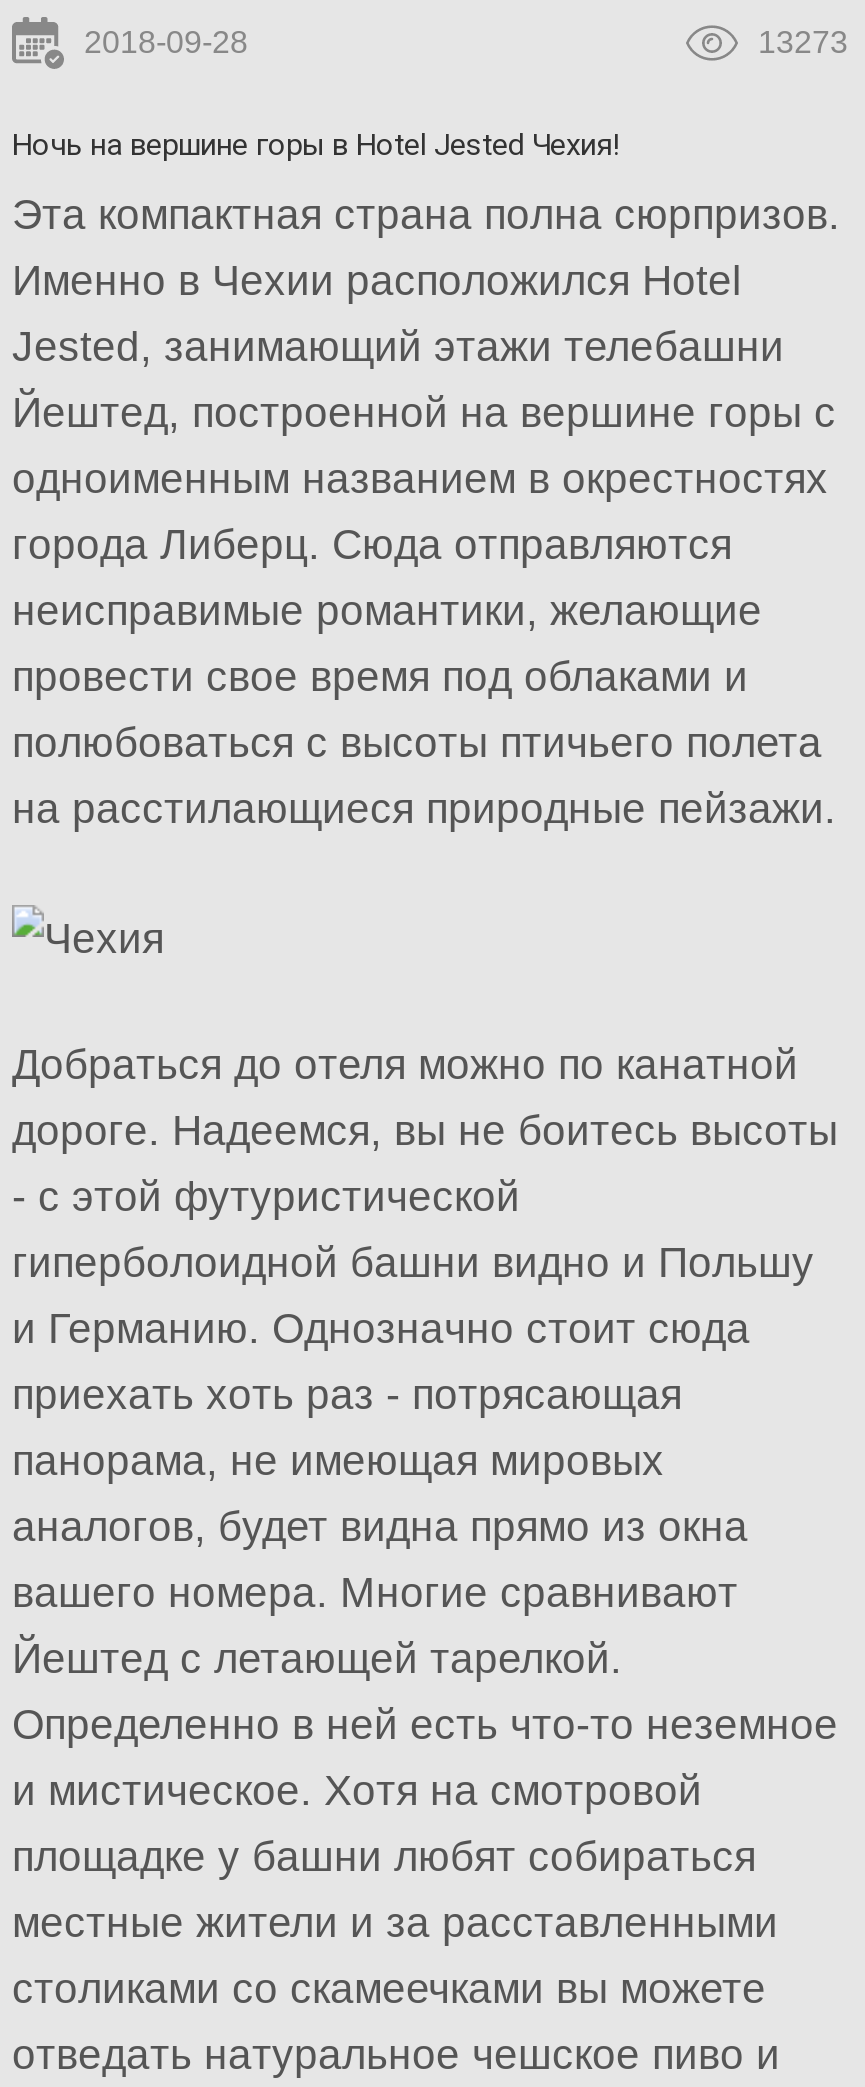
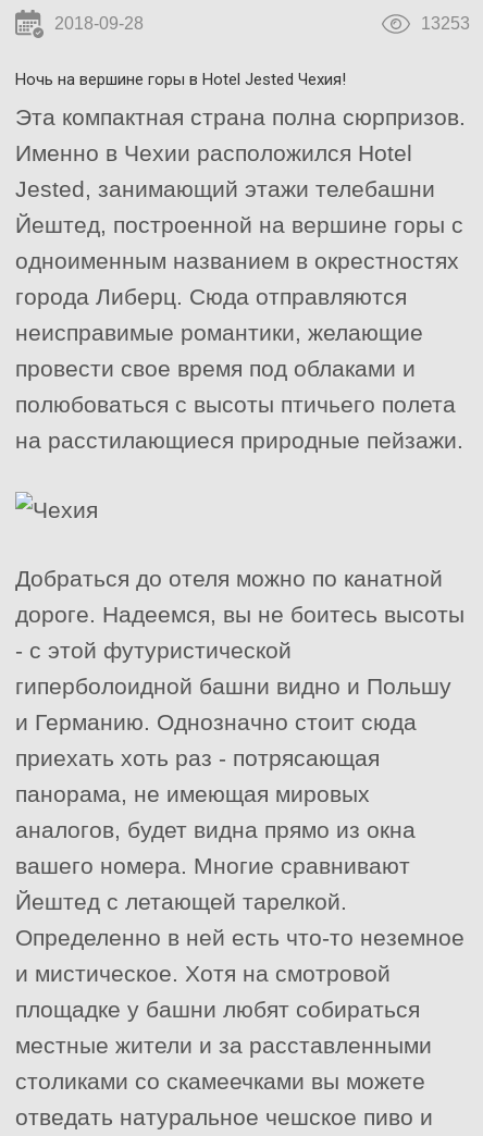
[758,25,848,59] 13273 -> [421,14,470,32] 13253

